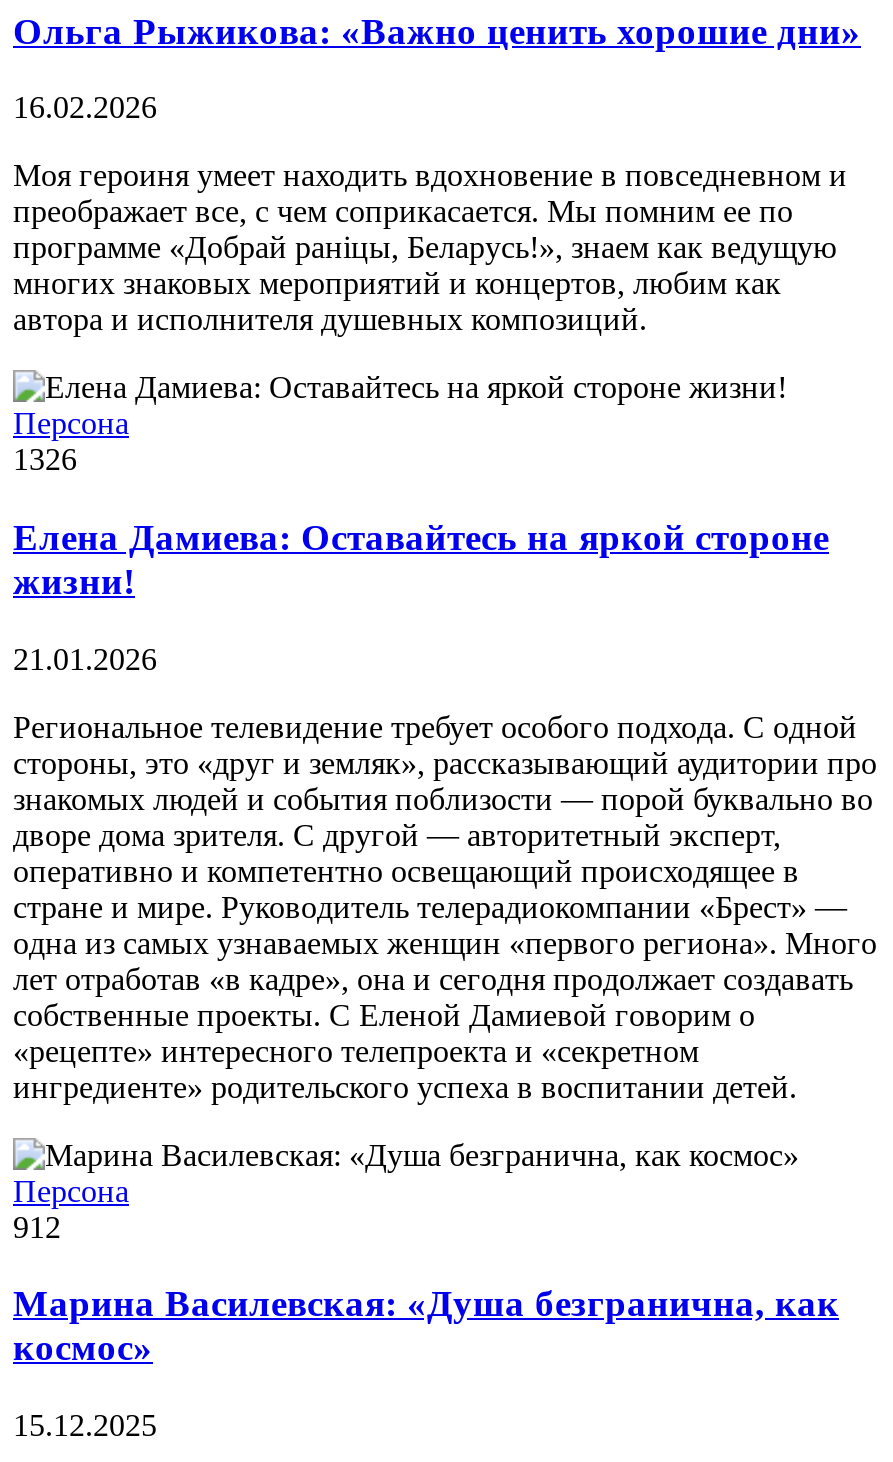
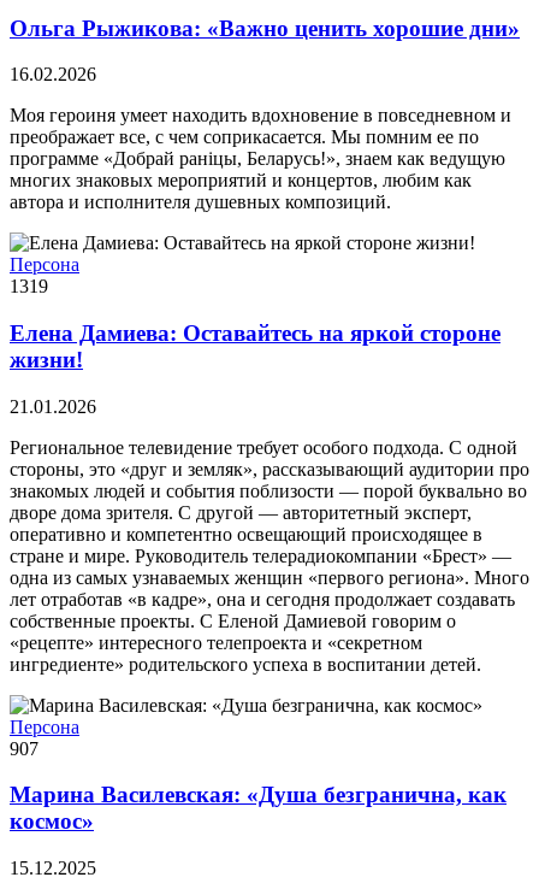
[13,443,77,477] 1326 -> [10,276,48,297] 1319
[13,1210,61,1244] 912 -> [10,738,38,759] 907

